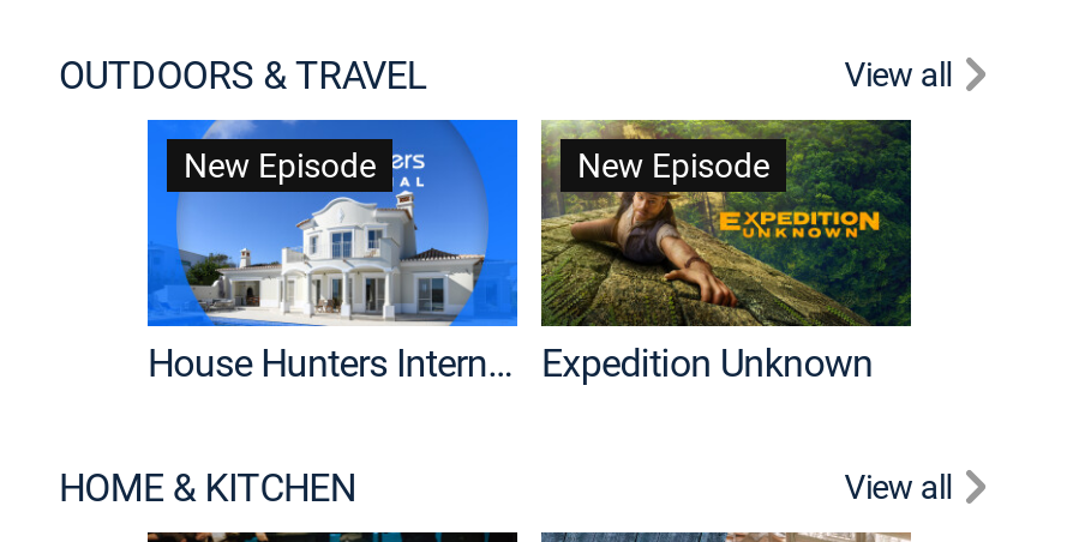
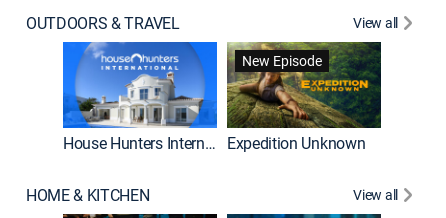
[184,141,376,186] New Episode -> none

